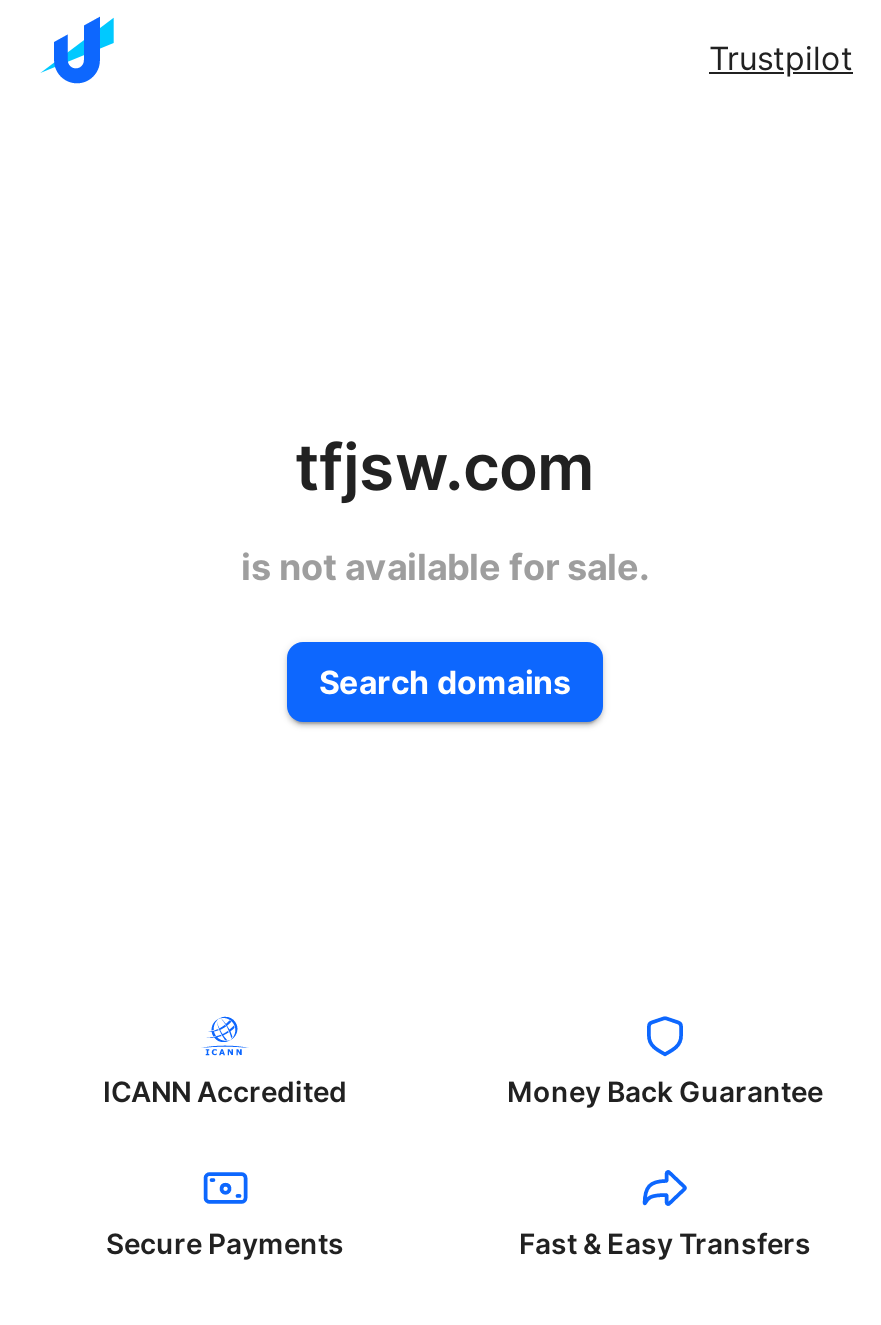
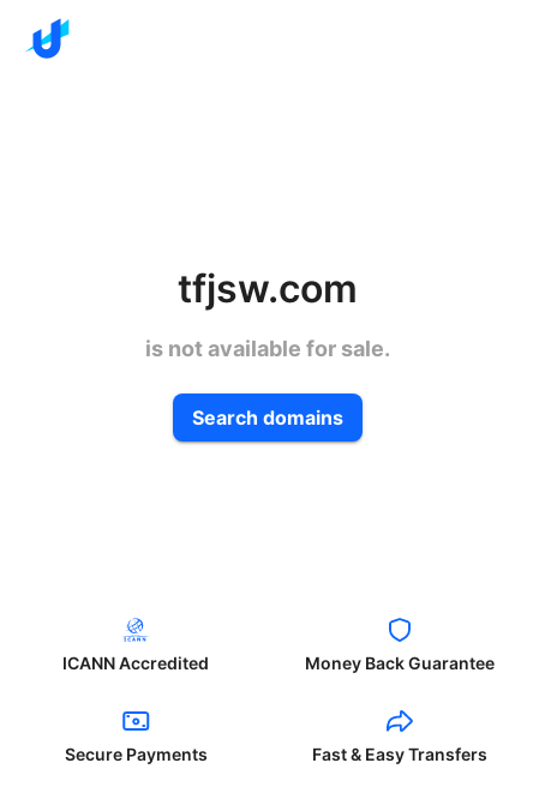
[709,38,853,78] Trustpilot -> none

